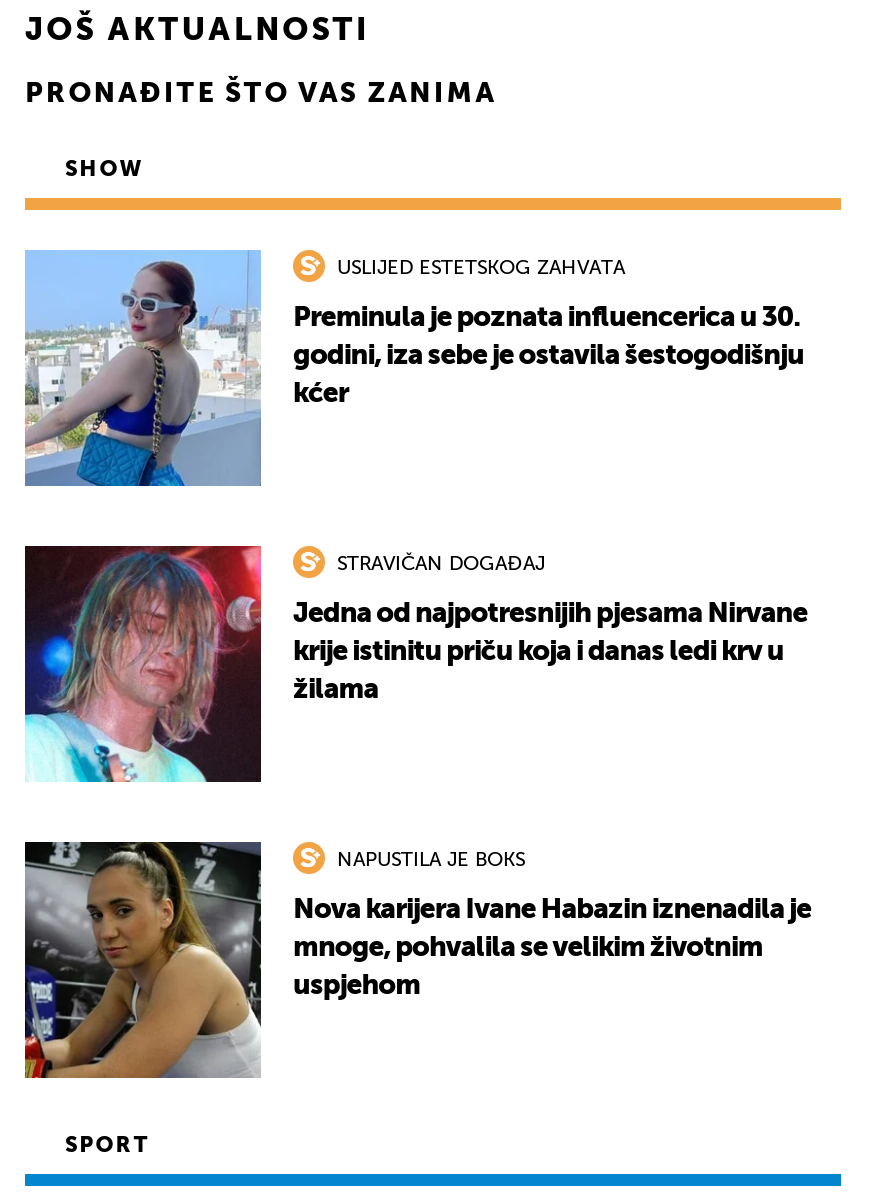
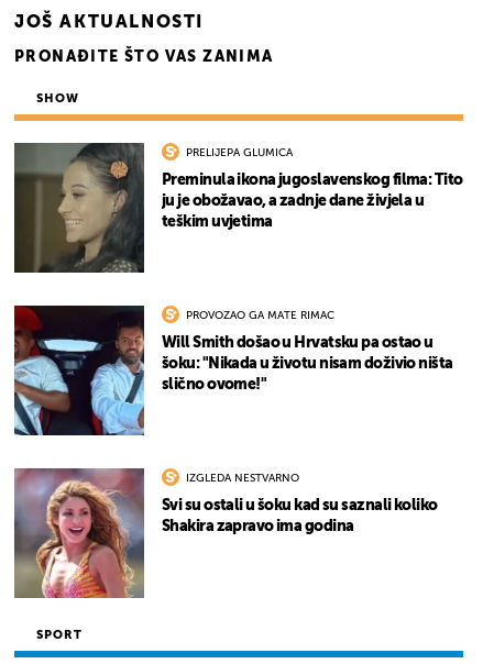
[23,250,804,488] [image] | Preminula je poznata influencerica u 30. | godini, iza sebe je ostavila šestogodišnju | kćer -> [13,142,463,274] [image] | Preminula ikona jugoslavenskog filma: Tito | ju je obožavao, a zadnje dane živjela u | teškim uvjetima
[337,258,625,278] USLIJED ESTETSKOG ZAHVATA -> [186,148,293,159] PRELIJEPA GLUMICA
[23,544,807,784] [image] | Jedna od najpotresnijih pjesama Nirvane | krije istinitu priču koja i danas ledi krv u | žilama -> [13,305,453,436] [image] | Will Smith došao u Hrvatsku pa ostao u | šoku: "Nikada u životu nisam doživio ništa | slično ovome!"
[337,554,545,574] STRAVIČAN DOGAĐAJ -> [186,310,334,321] PROVOZAO GA MATE RIMAC
[23,840,811,1080] [image] | Nova karijera Ivane Habazin iznenadila je | mnoge, pohvalila se velikim životnim | uspjehom -> [13,467,437,599] [image] | Svi su ostali u šoku kad su saznali koliko | Shakira zapravo ima godina
[337,850,525,870] NAPUSTILA JE BOKS -> [186,473,299,484] IZGLEDA NESTVARNO

